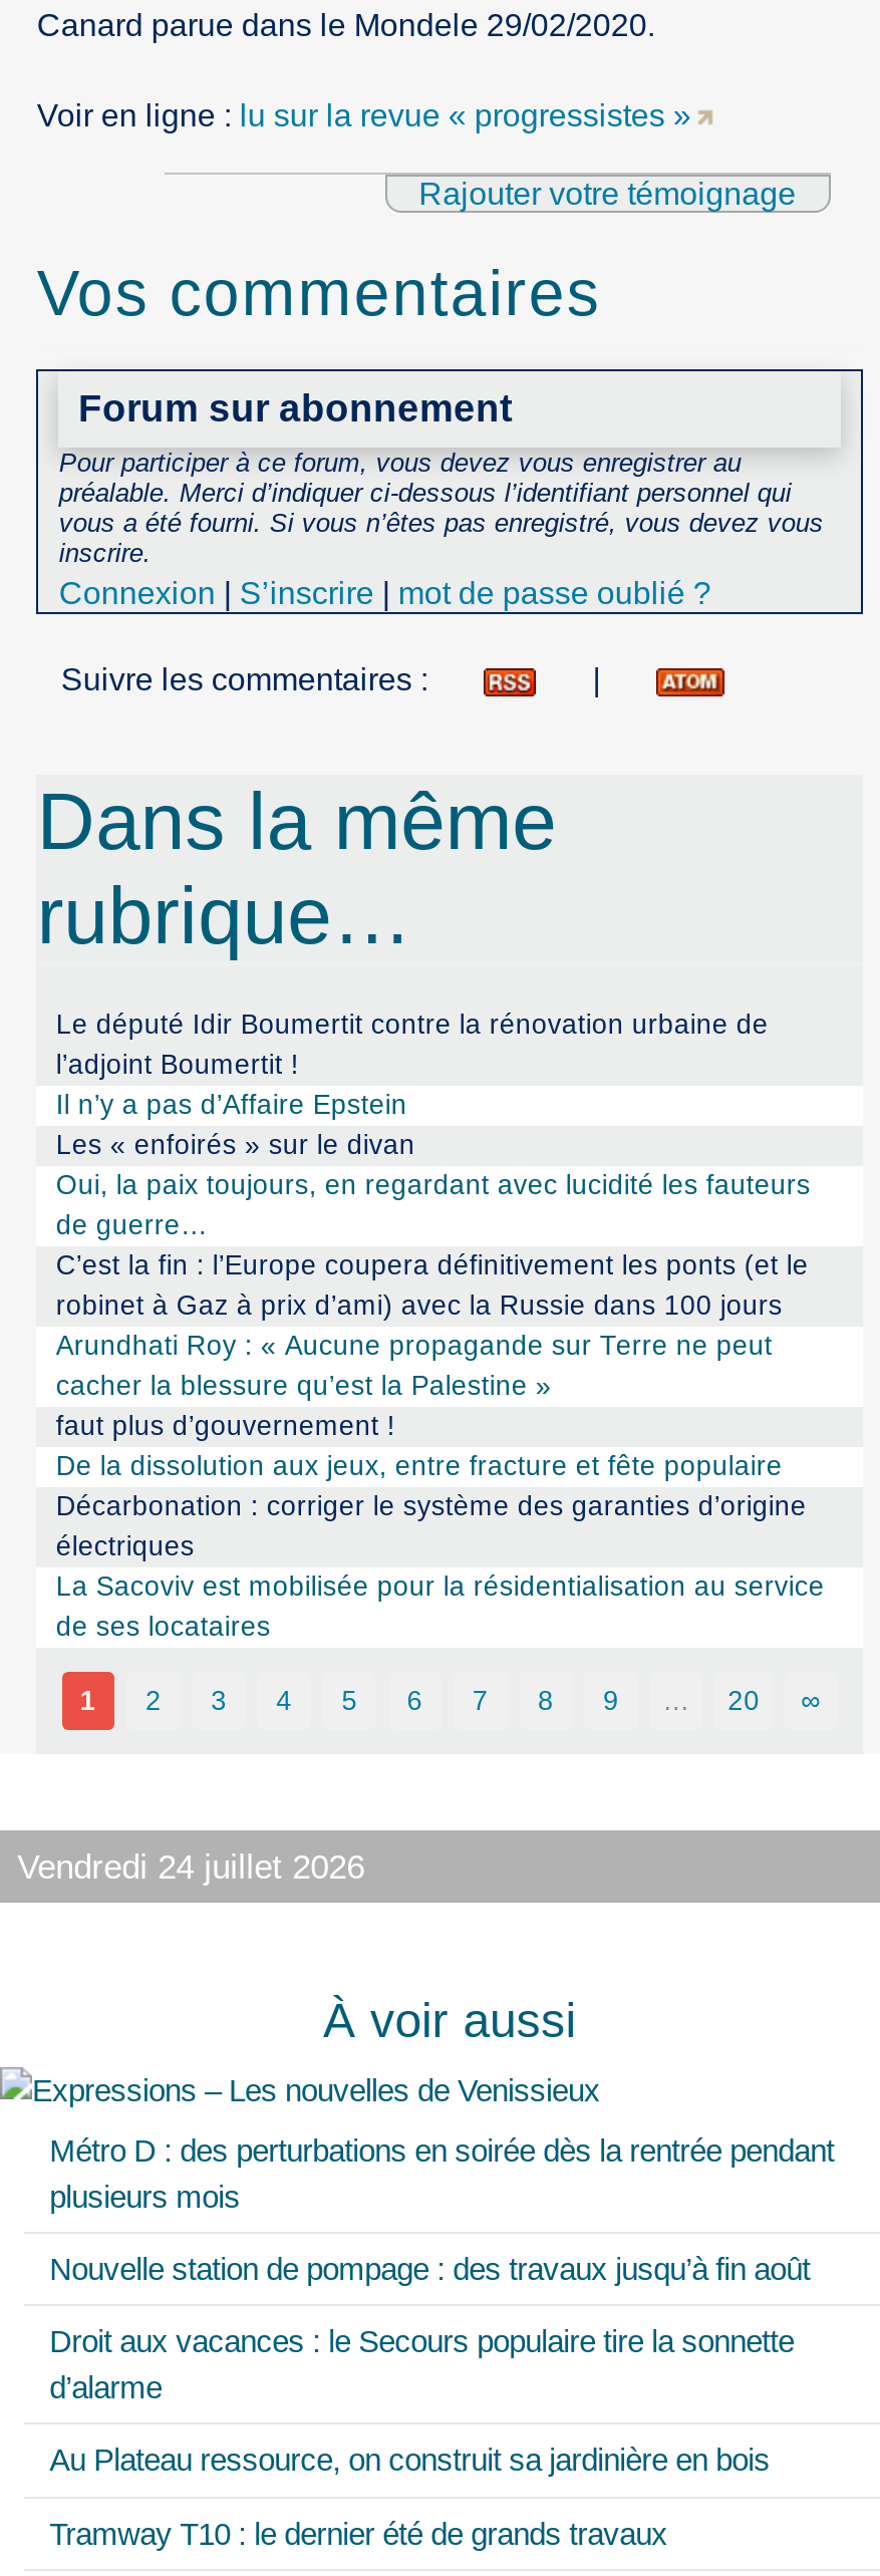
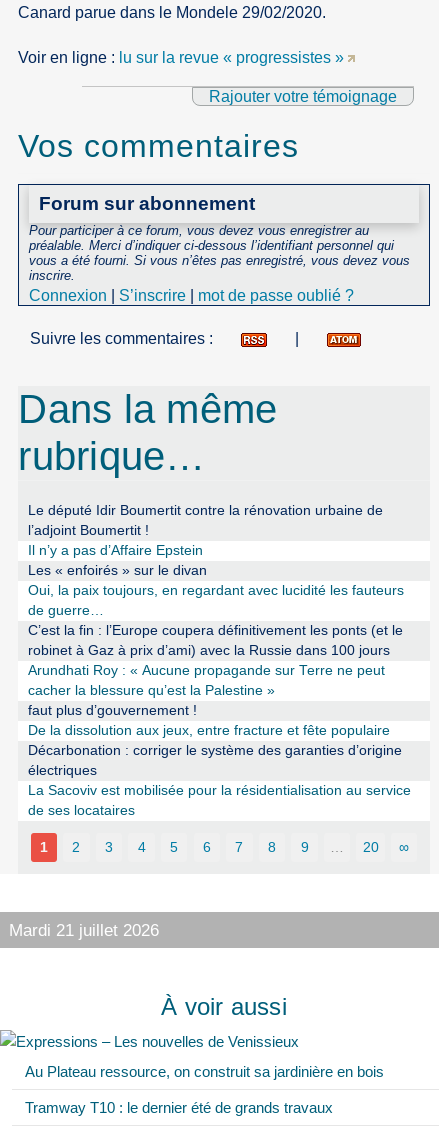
[17,1846,364,1886] Vendredi 24 juillet 2026 -> [9,920,159,940] Mardi 21 juillet 2026
[49,2132,834,2405] Métro D : des perturbations en soirée dès la rentrée pendant | plusieurs mois | Nouvelle station de pompage : des travaux jusqu’à fin août | Droit aux vacances : le Secours populaire tire la sonnette | d’alarme -> none

